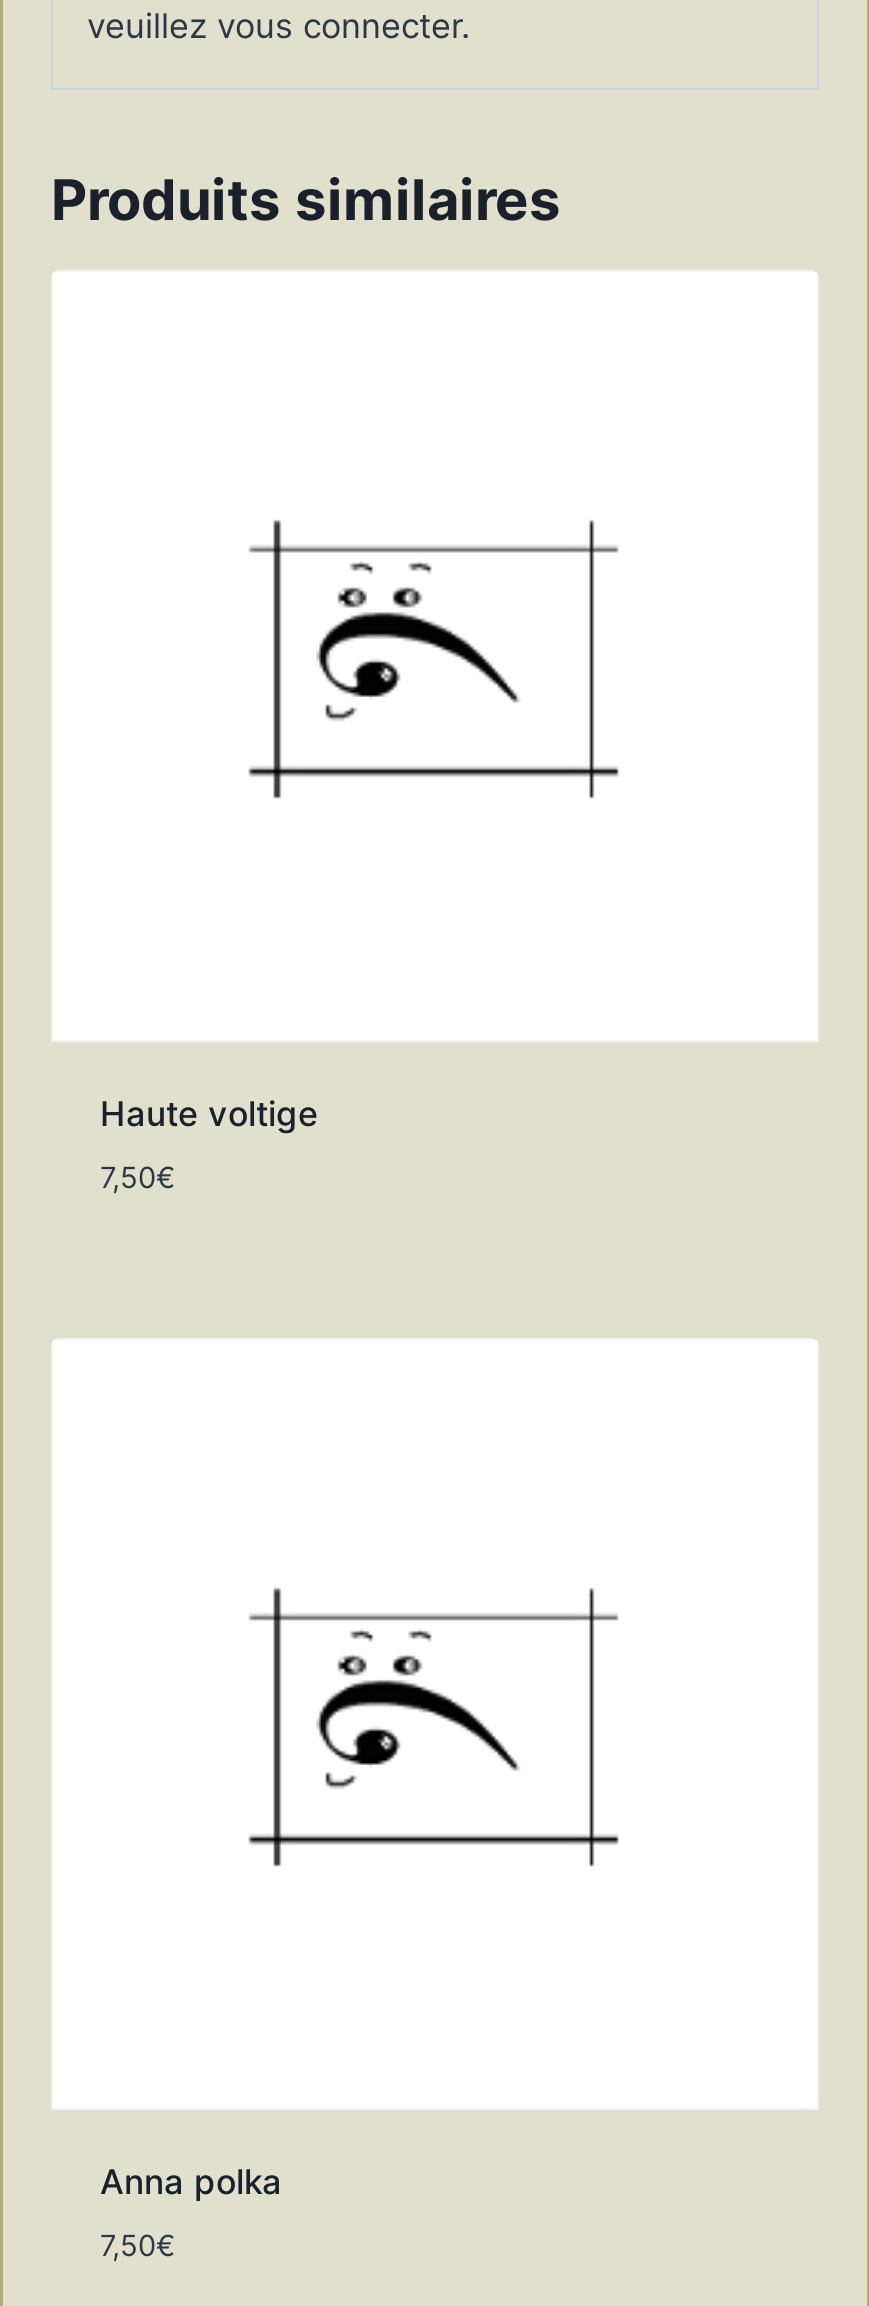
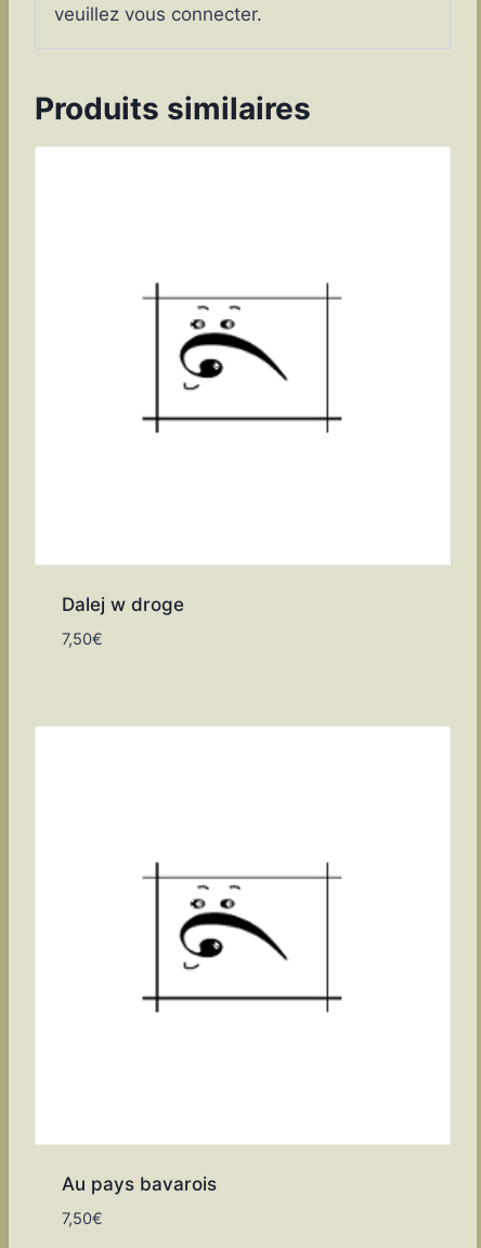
[100,1094,318,1134] Haute voltige -> [61,593,184,615] Dalej w droge
[100,2161,282,2201] Anna polka -> [61,1173,216,1194] Au pays bavarois

